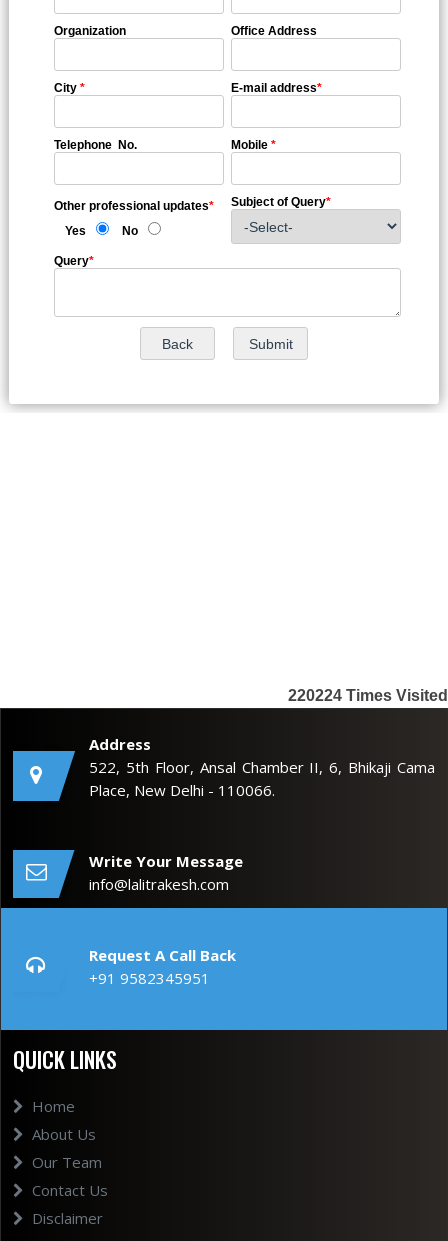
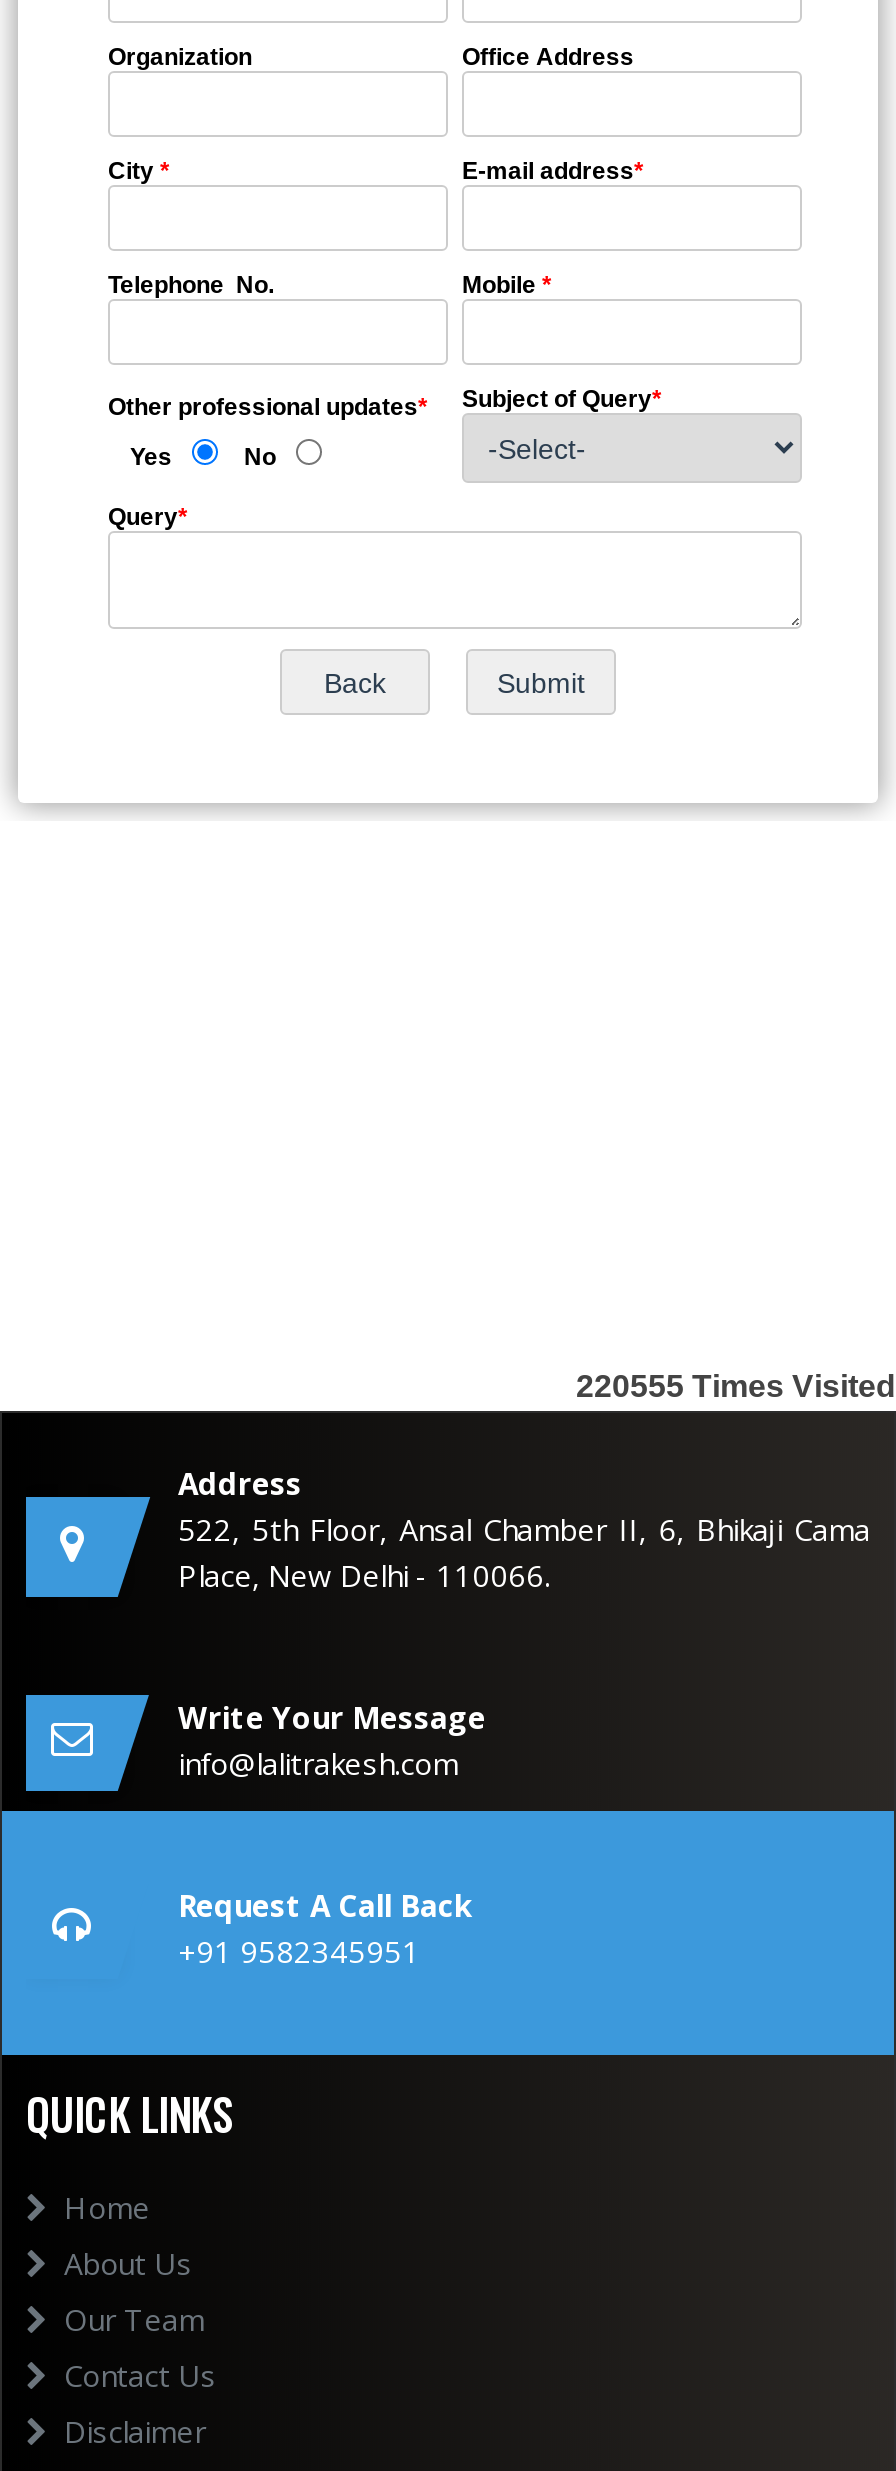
[288,687,448,704] 220224 Times Visited -> [576,1369,896,1403] 220555 Times Visited

